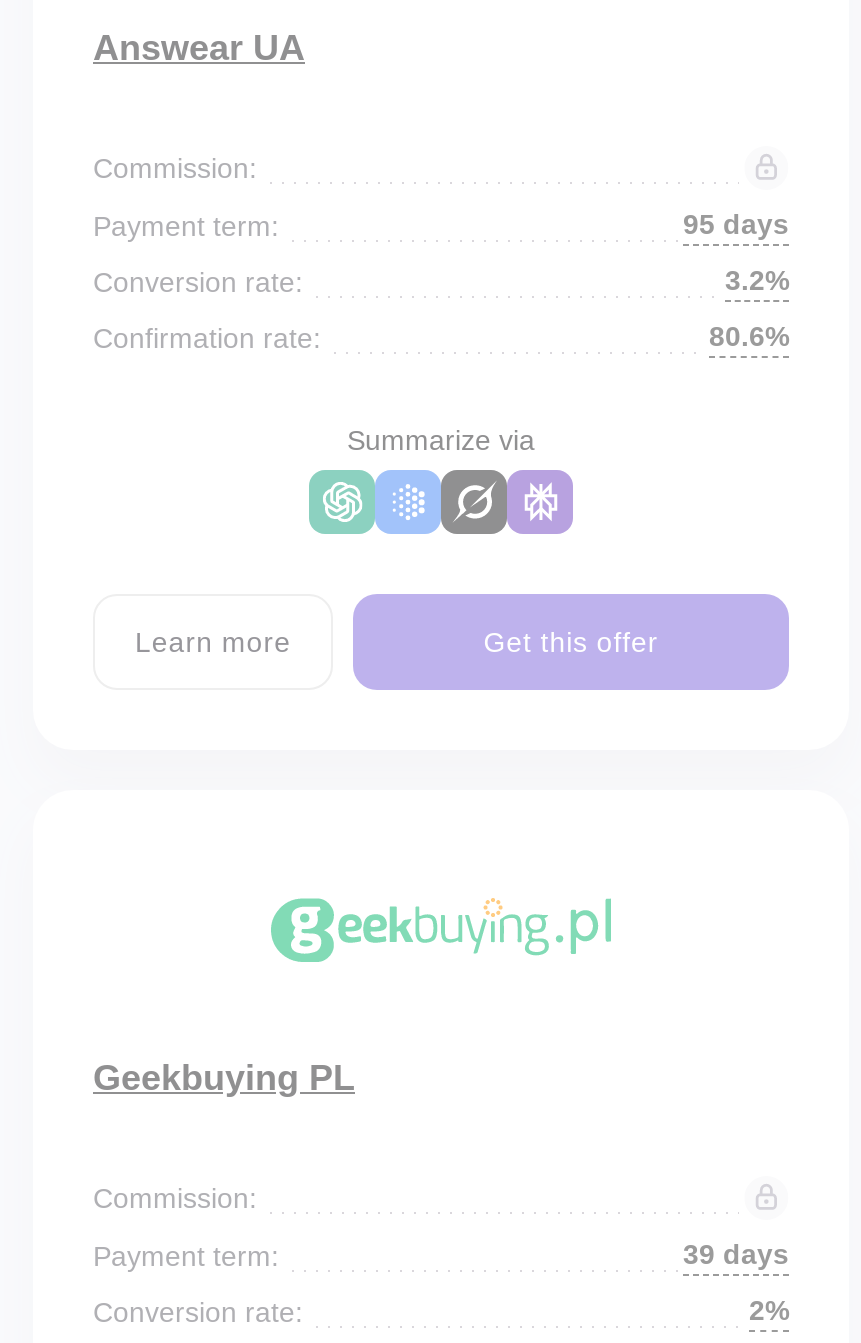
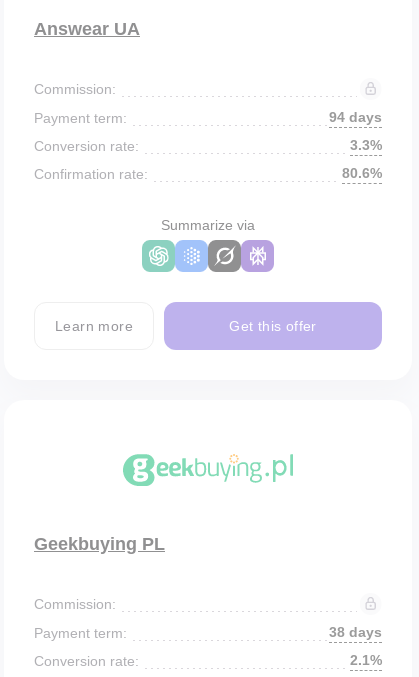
[683,208,789,240] 95 days -> [329,109,382,125] 94 days
[725,264,789,296] 3.2% -> [350,137,382,153] 3.3%
[683,1238,789,1270] 39 days -> [329,624,382,640] 38 days
[749,1294,789,1326] 2% -> [350,652,382,668] 2.1%

